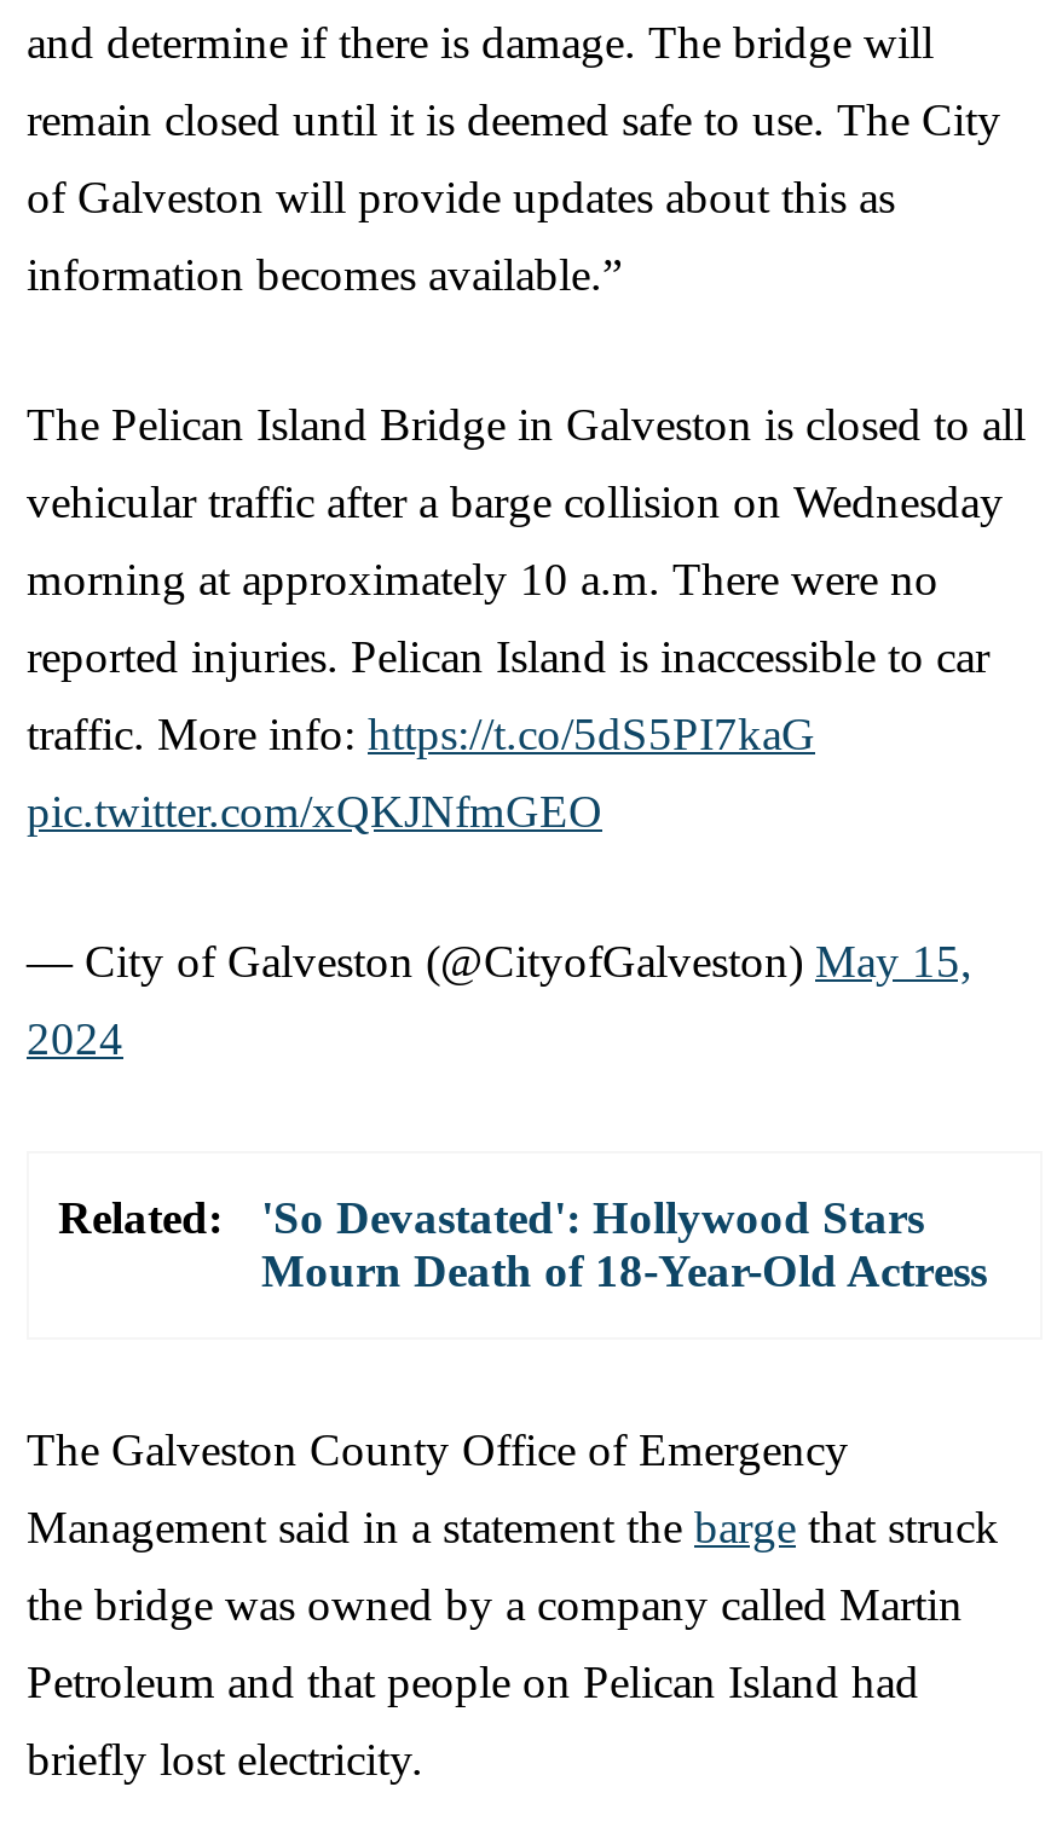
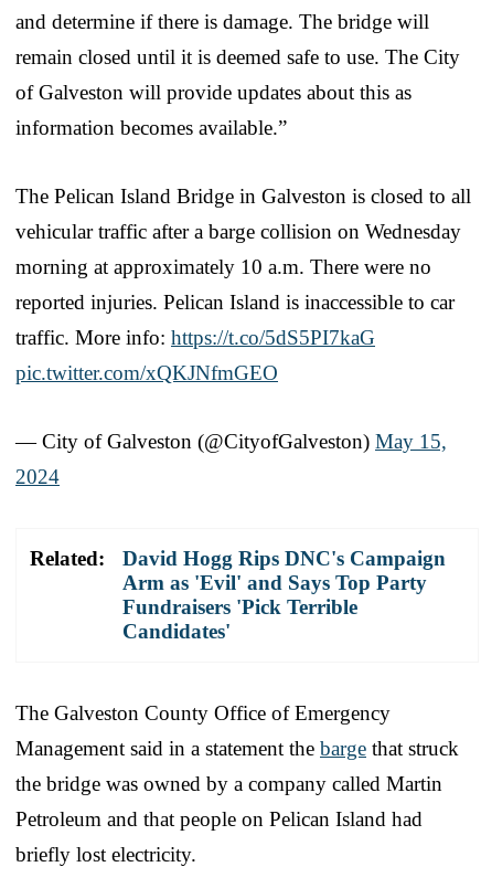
[261,1191,987,1295] 'So Devastated': Hollywood Stars | Mourn Death of 18-Year-Old Actress -> [122,546,446,642] David Hogg Rips DNC's Campaign | Arm as 'Evil' and Says Top Party | Fundraisers 'Pick Terrible | Candidates'

